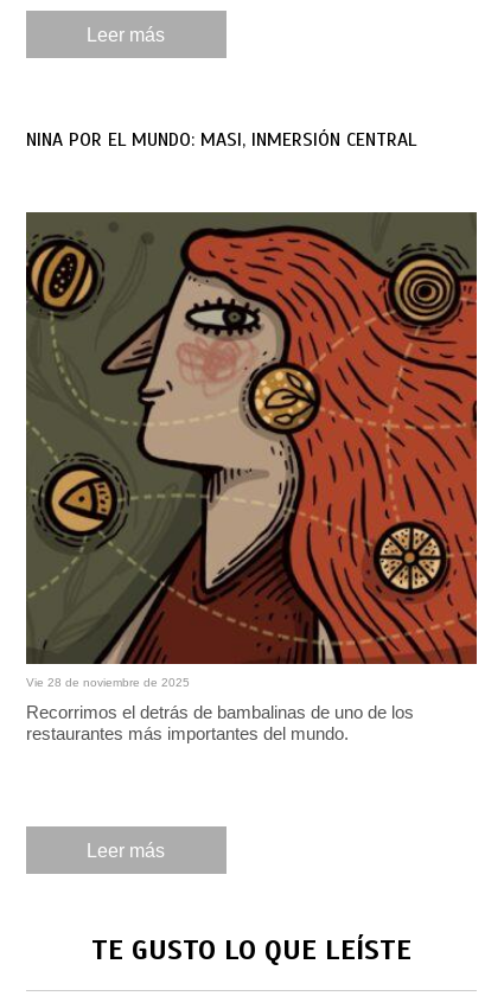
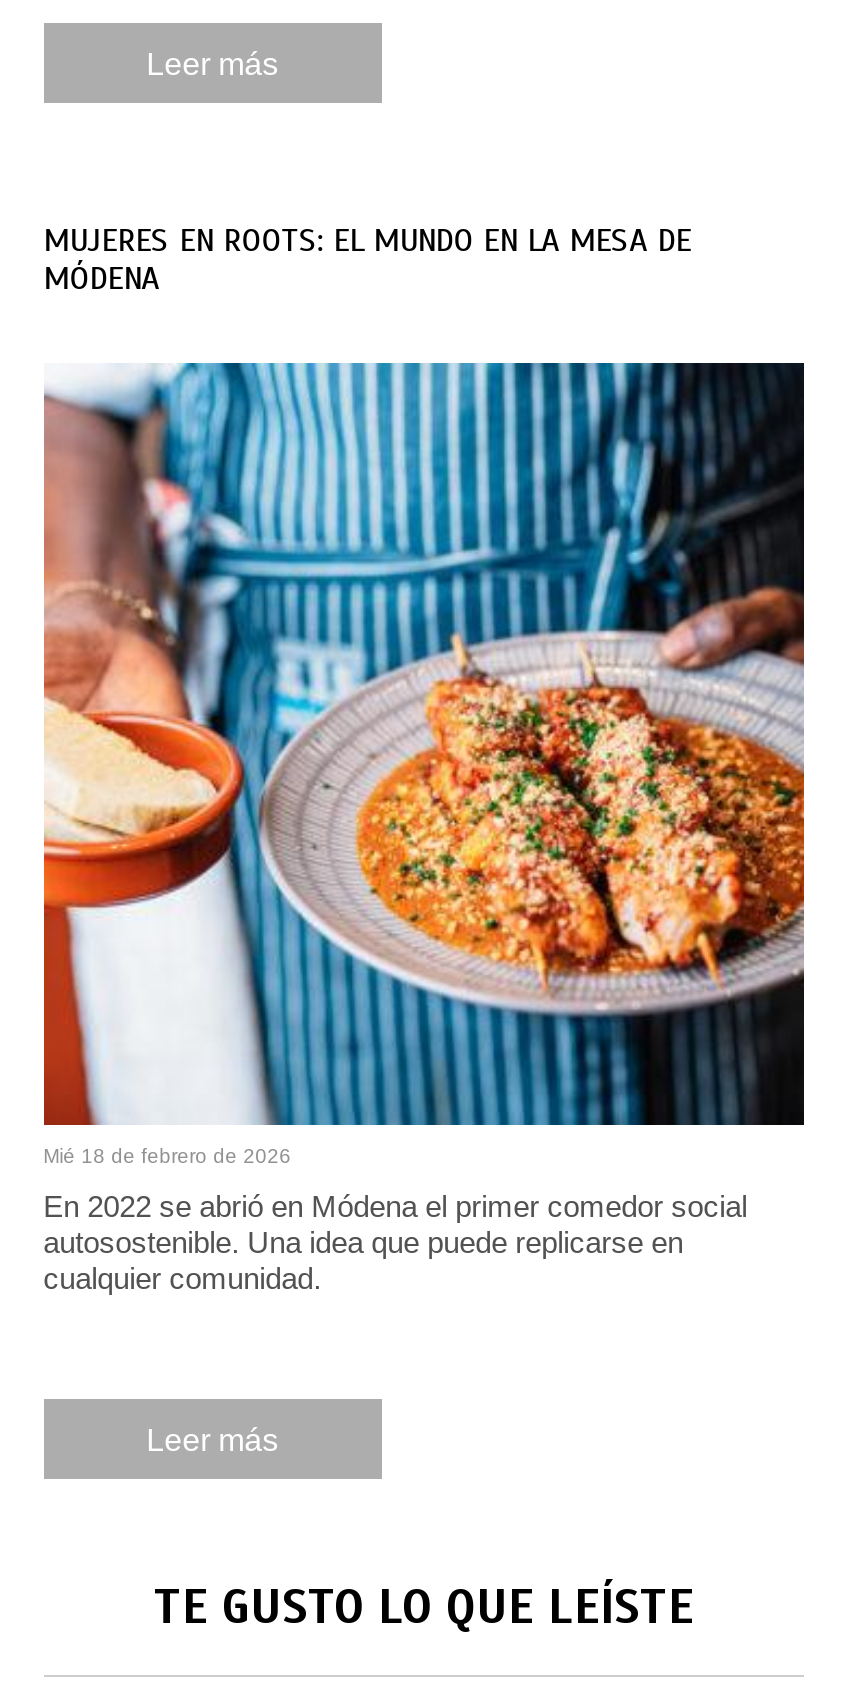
[26,129,416,152] NINA POR EL MUNDO: MASI, INMERSIÓN CENTRAL -> [43,222,691,300] MUJERES EN ROOTS: EL MUNDO EN LA MESA DE | MÓDENA
[25,211,478,689] [image] | Vie 28 de noviembre de 2025 -> [42,361,806,1167] [image] | Mié 18 de febrero de 2026
[26,702,413,744] Recorrimos el detrás de bambalinas de uno de los | restaurantes más importantes del mundo. -> [43,1189,747,1295] En 2022 se abrió en Módena el primer comedor social | autosostenible. Una idea que puede replicarse en | cualquier comunidad.

